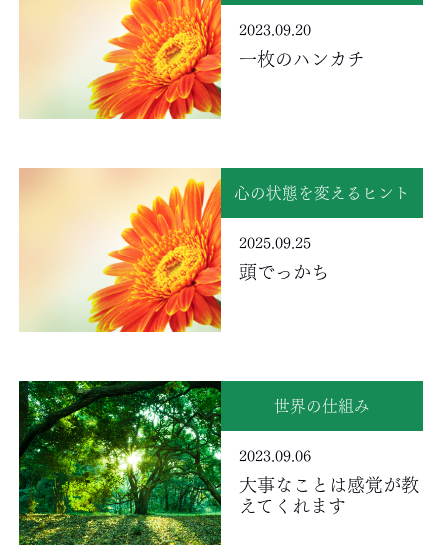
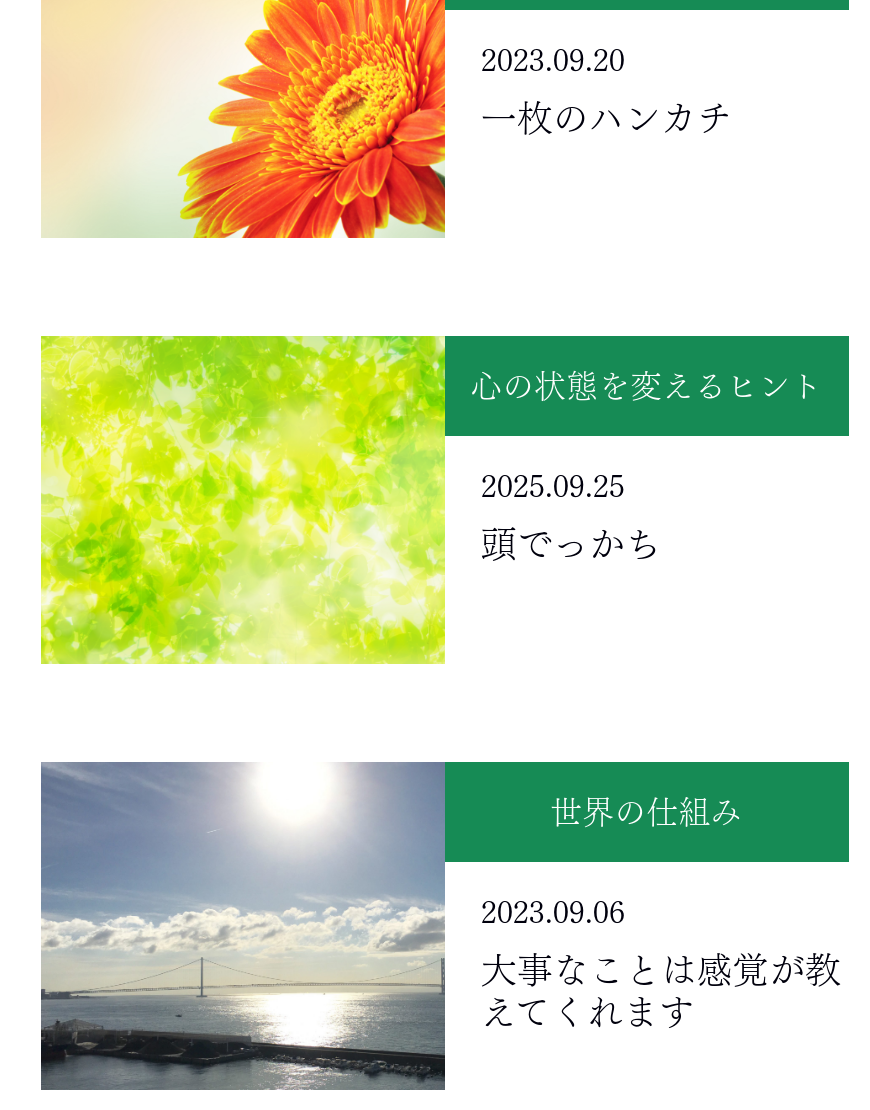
[19,168,222,333] [image] -> [39,334,447,666] [image]
[18,380,222,546] [image] -> [39,760,447,1092] [image]

